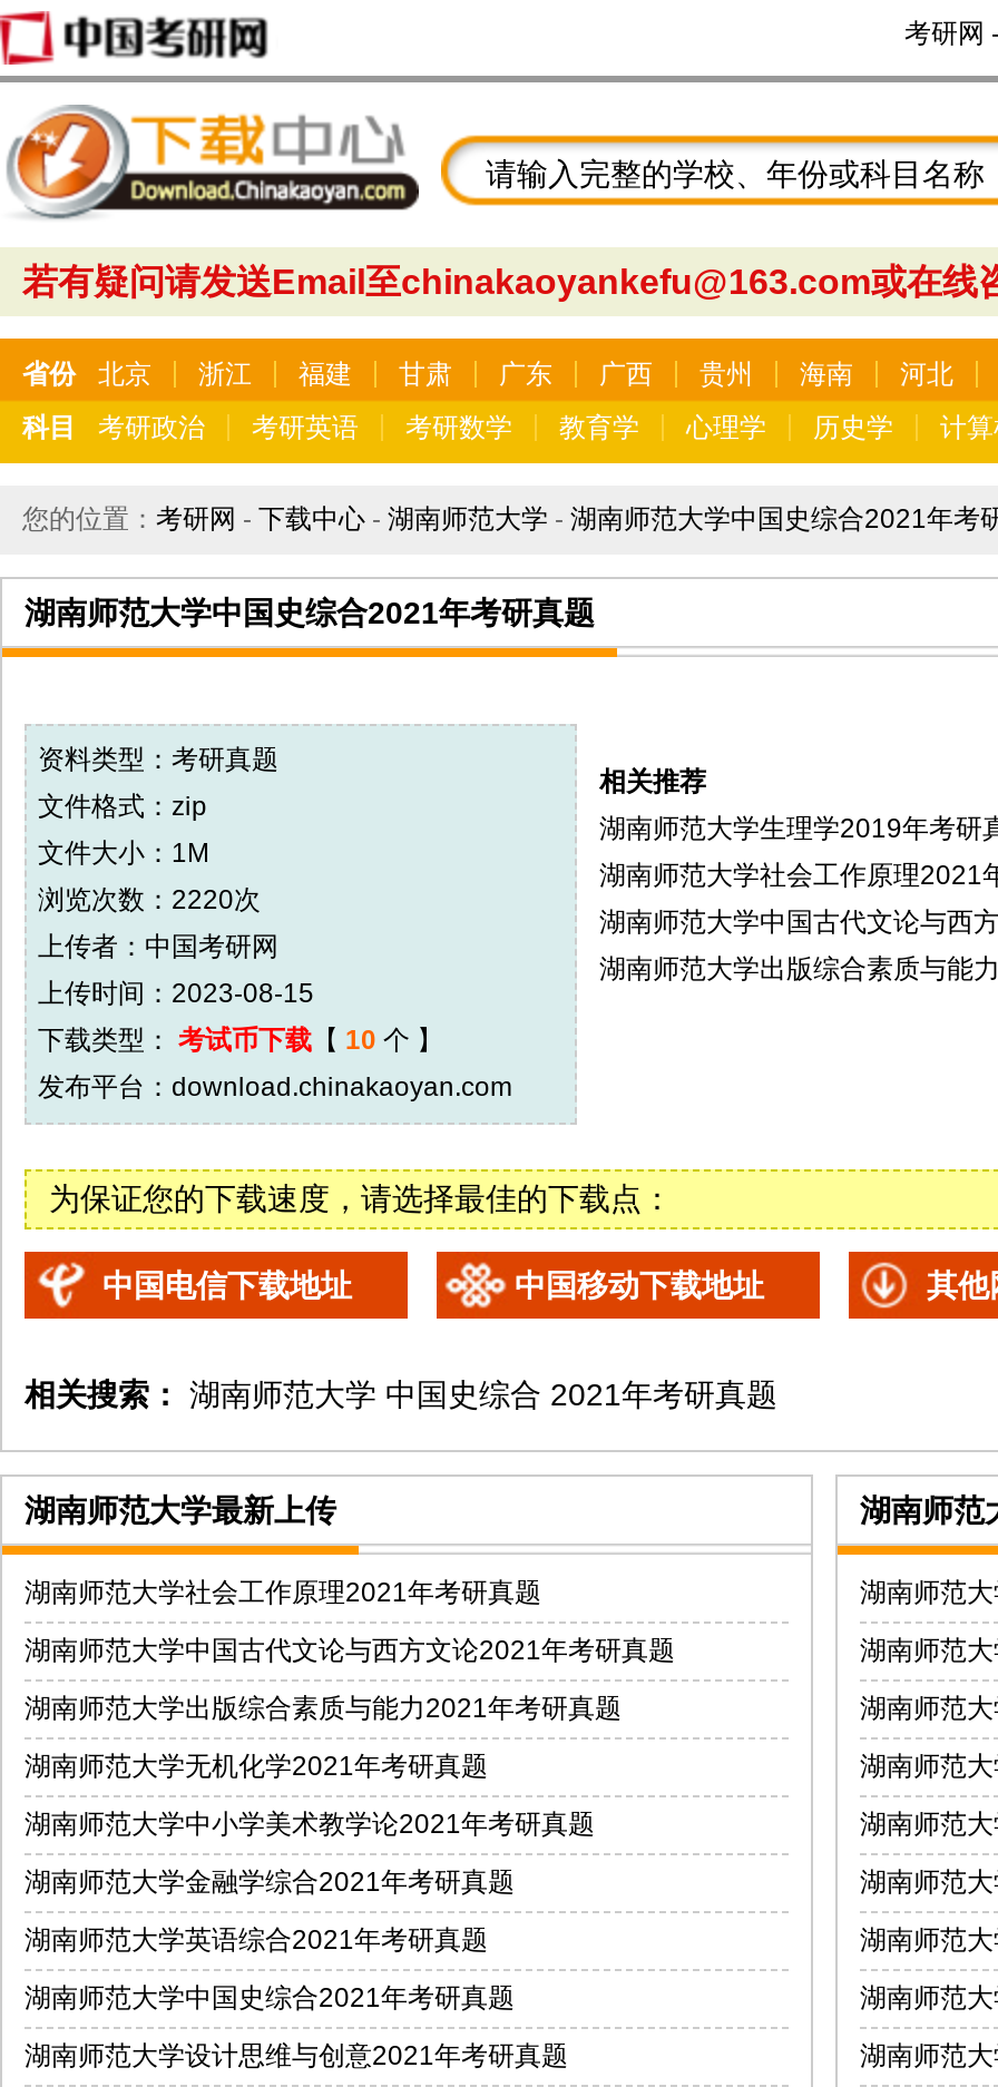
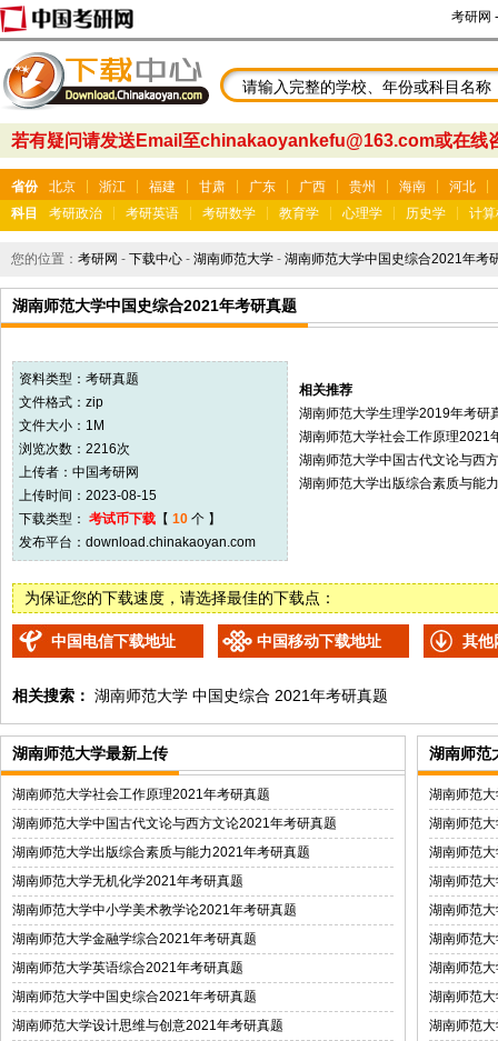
[38,884,261,915] 浏览次数：2220次 -> [19,441,130,457] 浏览次数：2216次

